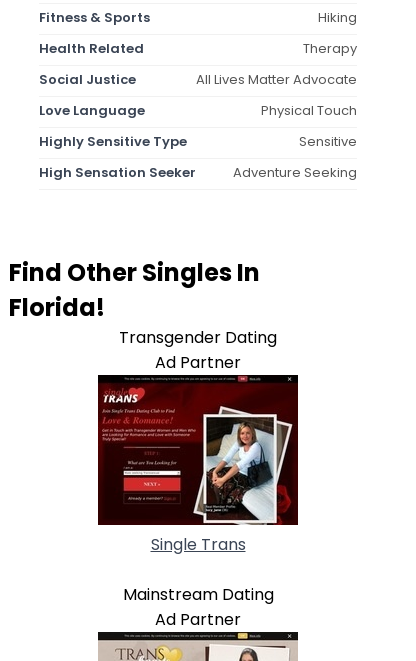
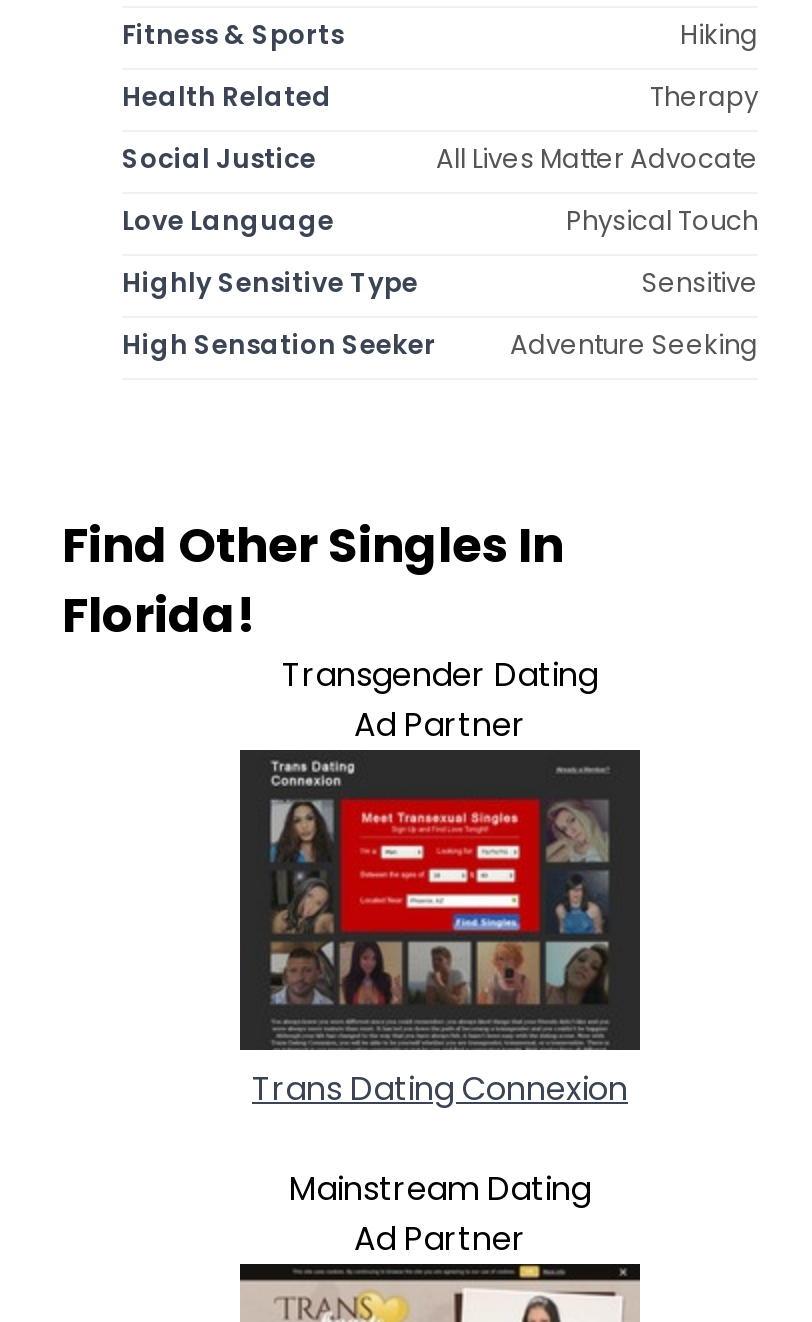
[98,375,296,556] [image] | Single Trans -> [240,750,640,1111] [image] | Trans Dating Connexion

